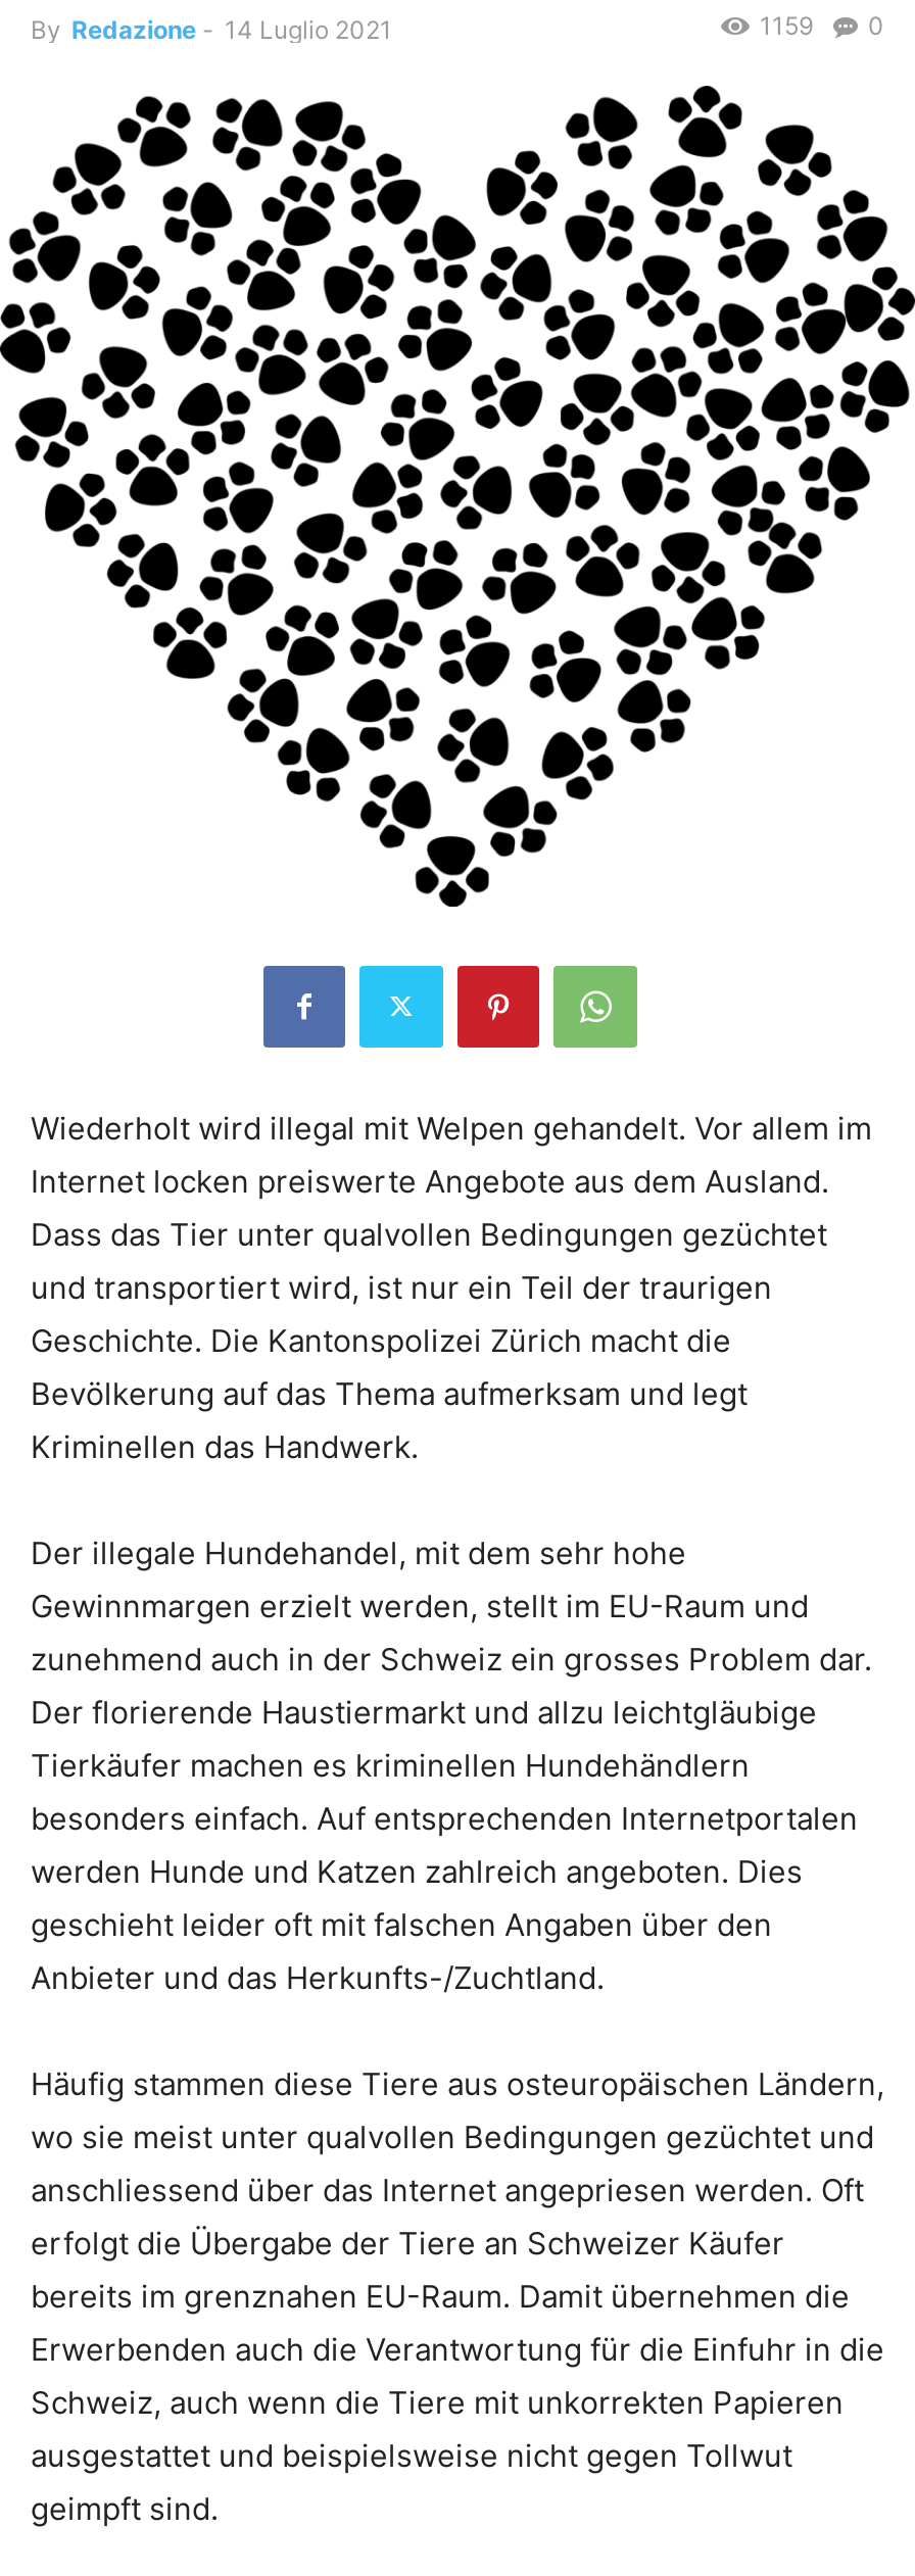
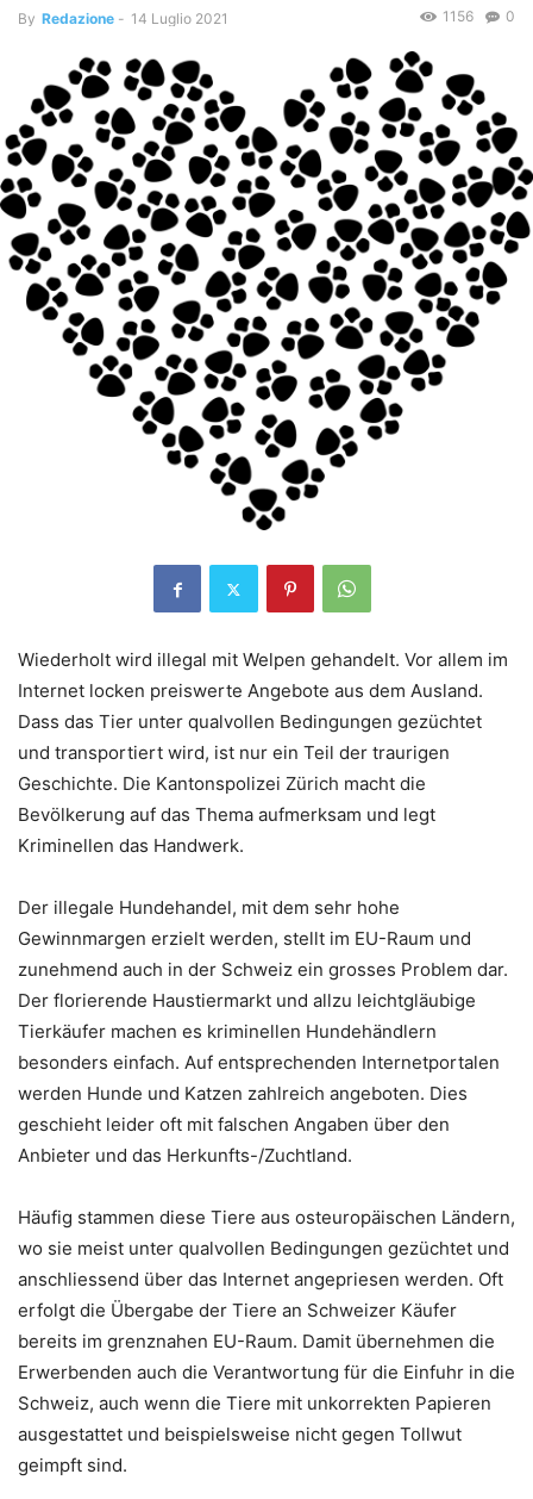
[760,10,884,41] 1159 0 -> [443,7,515,25] 1156 0

